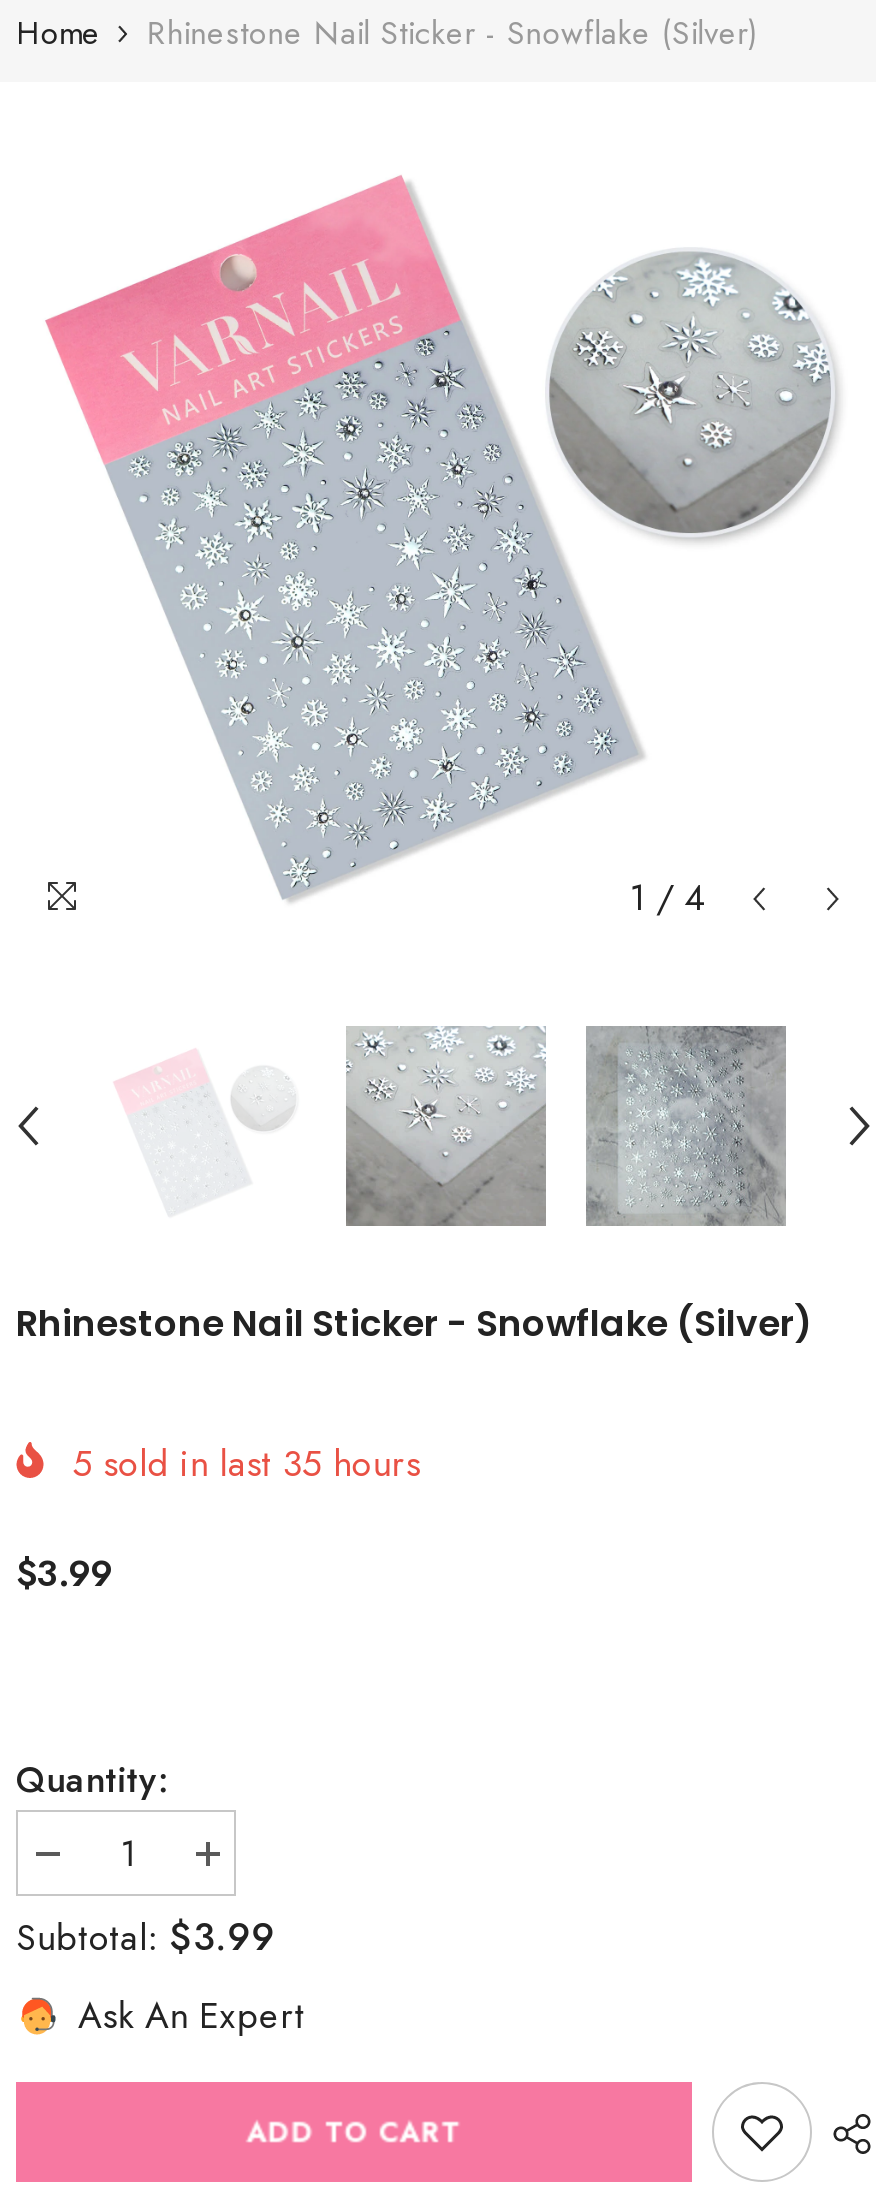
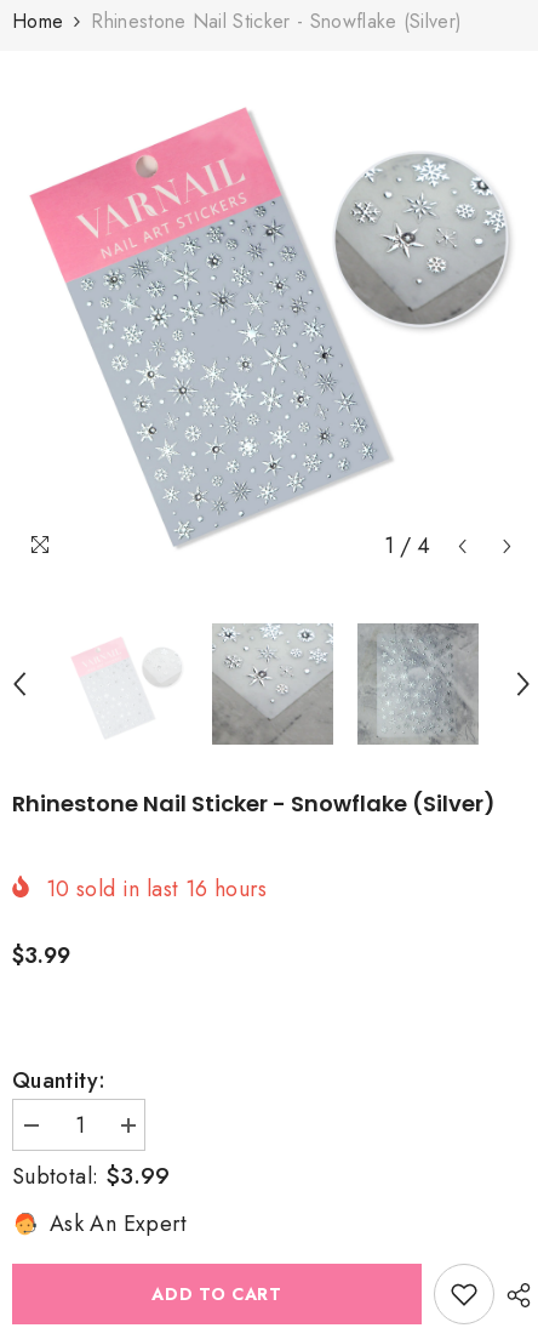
[72,1438,421,1490] 5 sold in last 35 hours -> [46,873,267,905] 10 sold in last 16 hours

